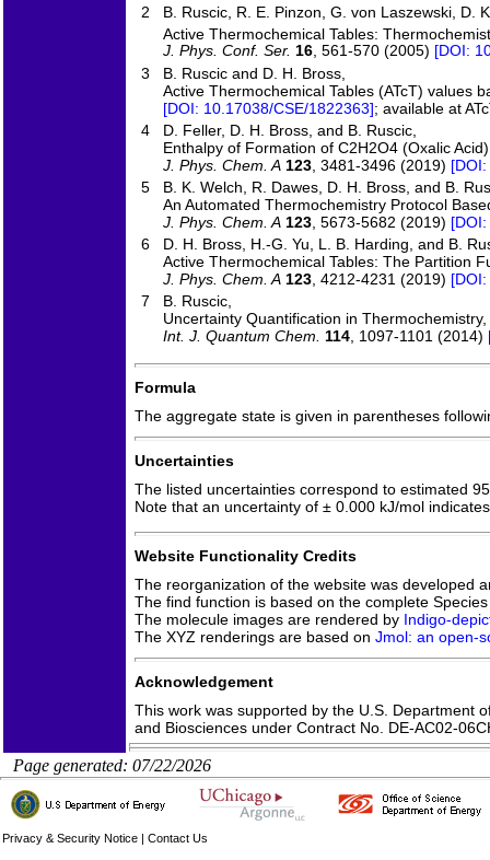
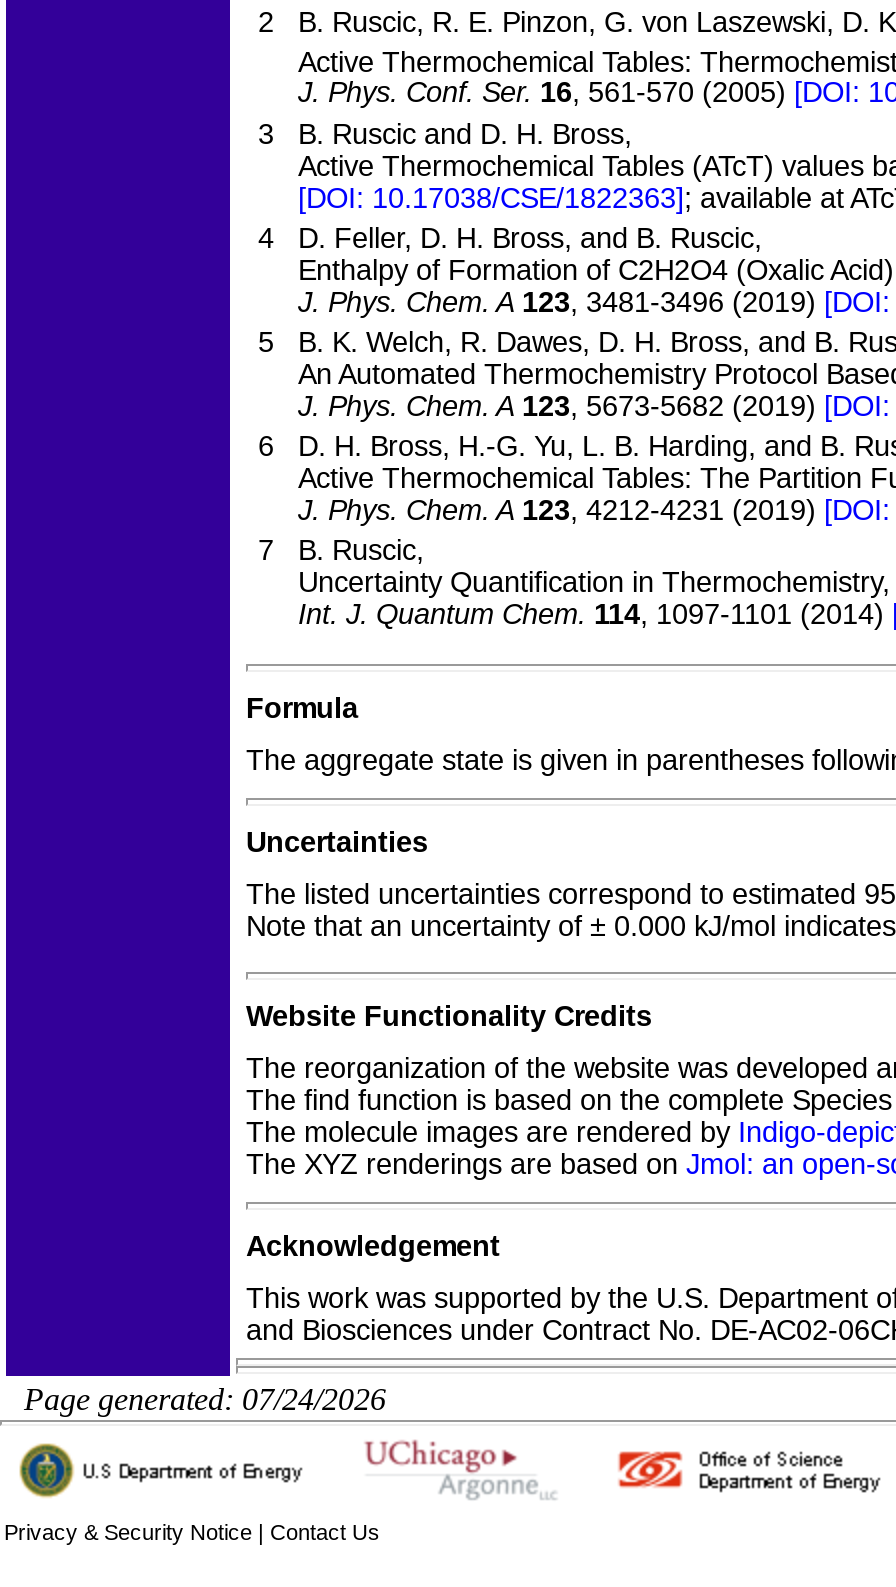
[13,756,211,775] Page generated: 07/22/2026 -> [24,1382,386,1416] Page generated: 07/24/2026

